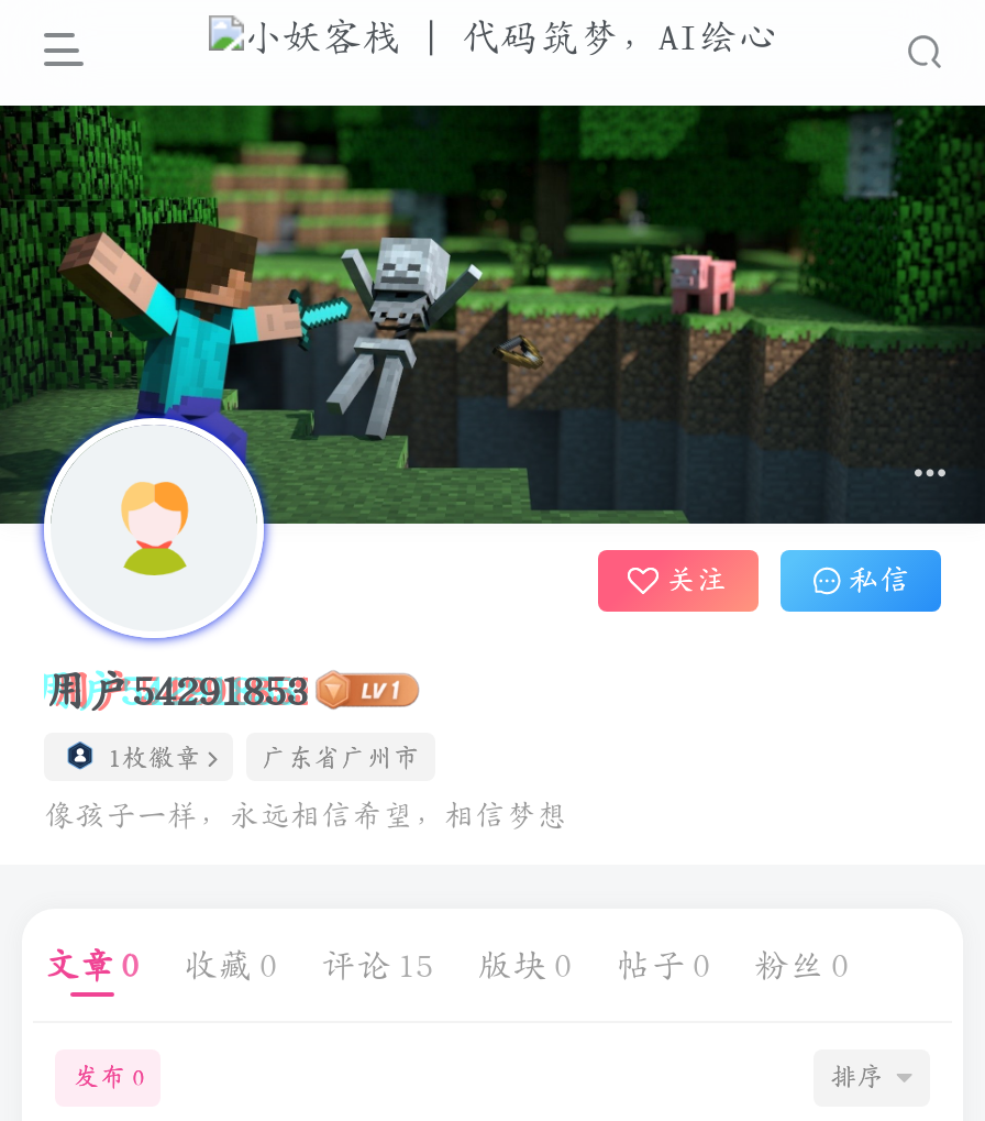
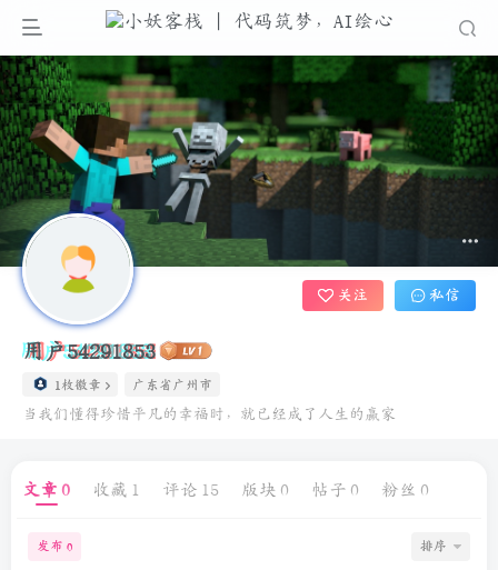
[44,800,567,831] 像孩子一样，永远相信希望，相信梦想 -> [22,406,396,422] 当我们懂得珍惜平凡的幸福时，就已经成了人生的赢家
[44,947,849,983] 文章 0 收藏 0 评论 15 版块 0 帖子 0 粉丝 0 -> [22,481,429,498] 文章 0 收藏 1 评论 15 版块 0 帖子 0 粉丝 0

